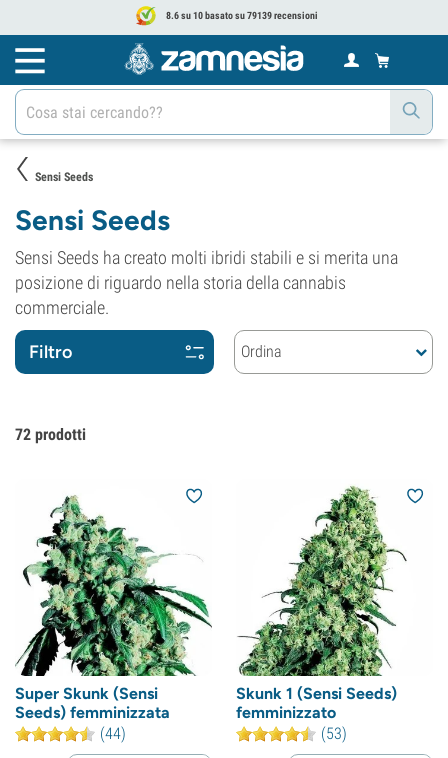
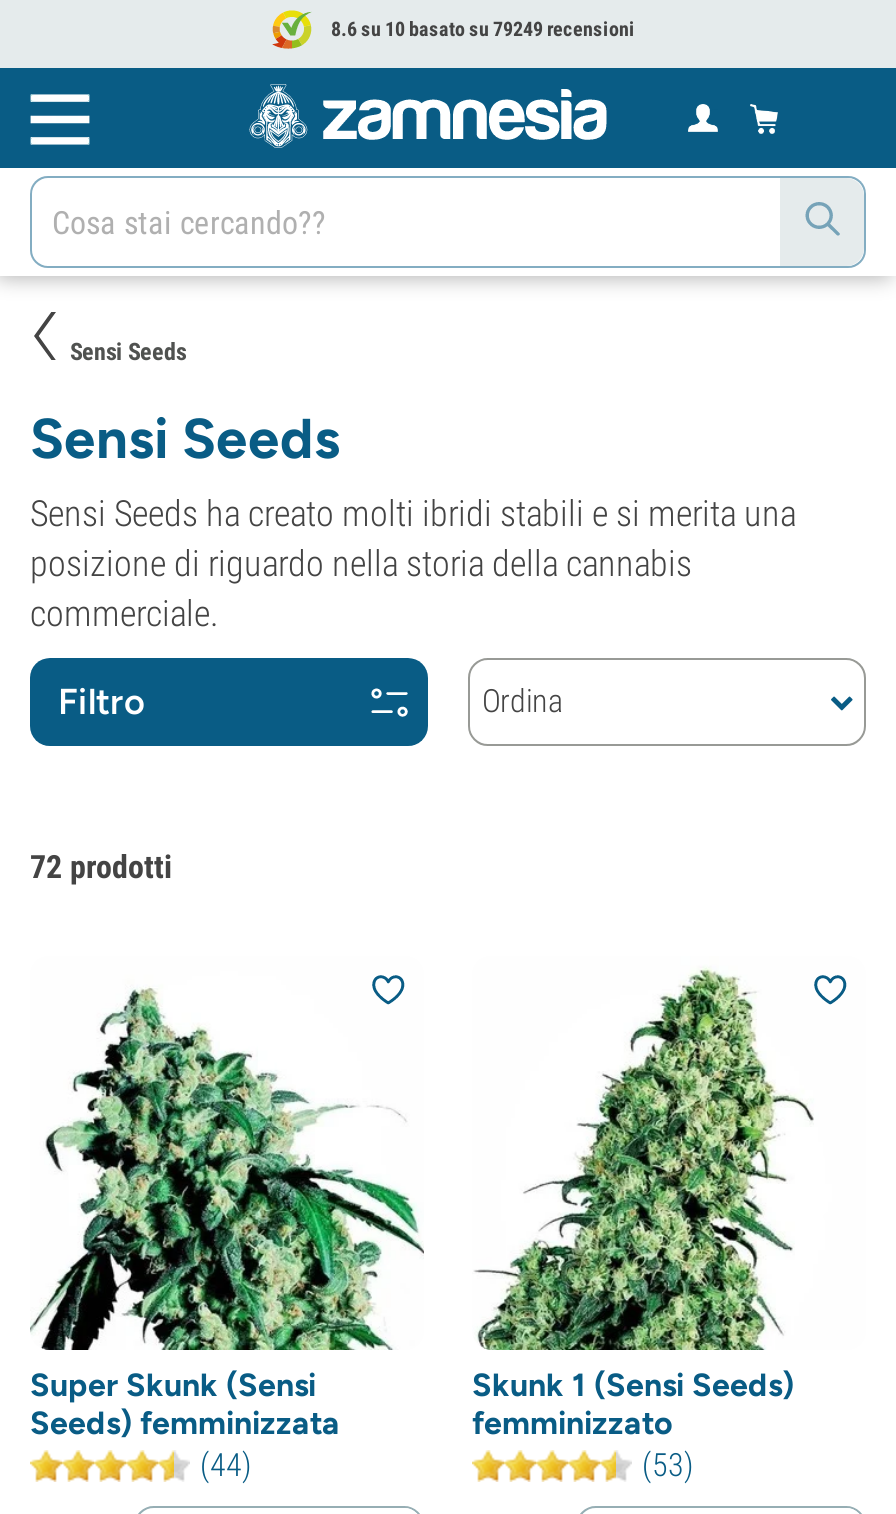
[163,10,317,21] 8.6 su 10 basato su 79139 recensioni -> [327,18,635,40] 8.6 su 10 basato su 79249 recensioni

